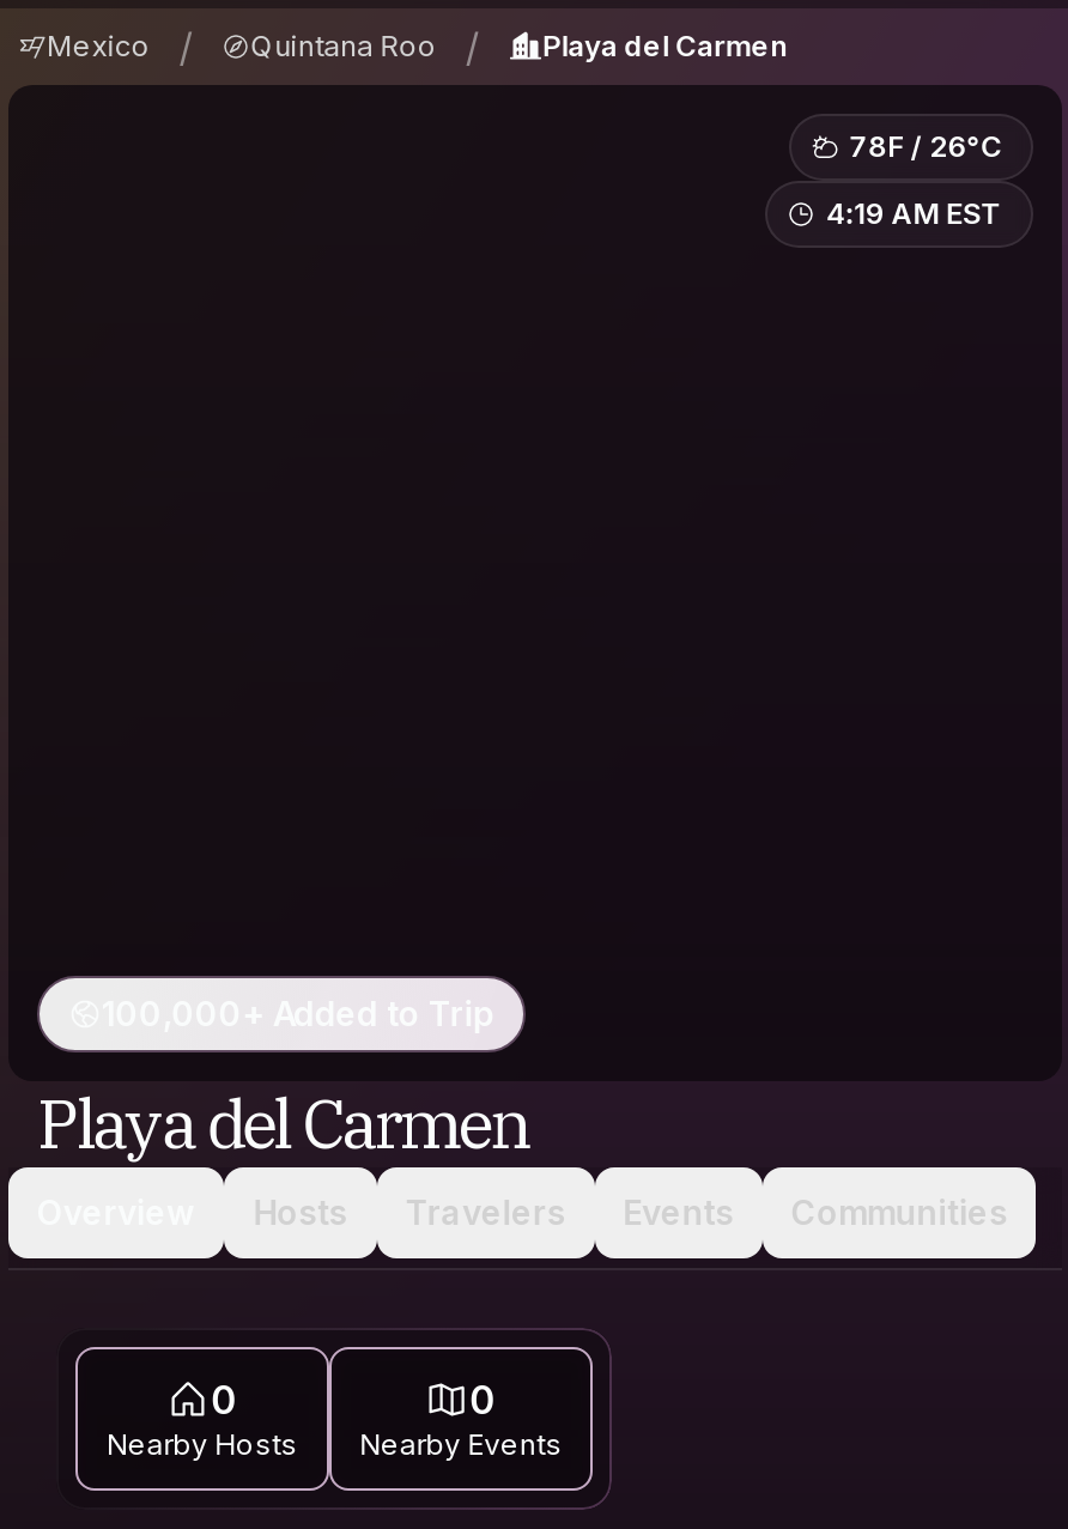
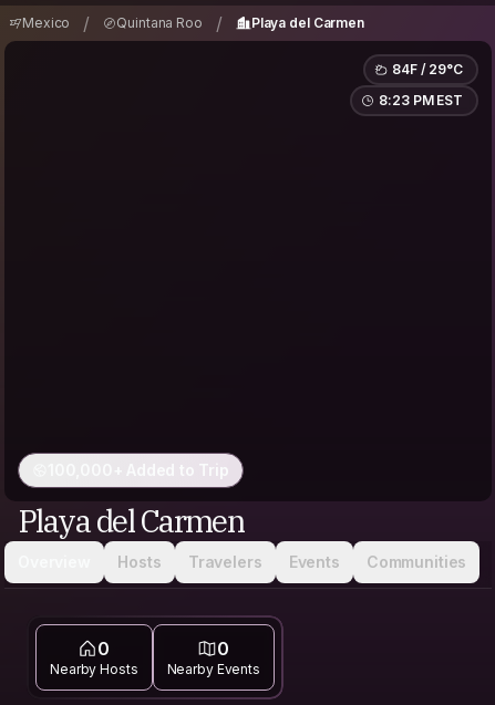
[849,128,1002,164] 78F / 26°C -> [392,61,463,77] 84F / 29°C
[826,195,1002,231] 4:19 AM EST -> [379,92,463,108] 8:23 PM EST

